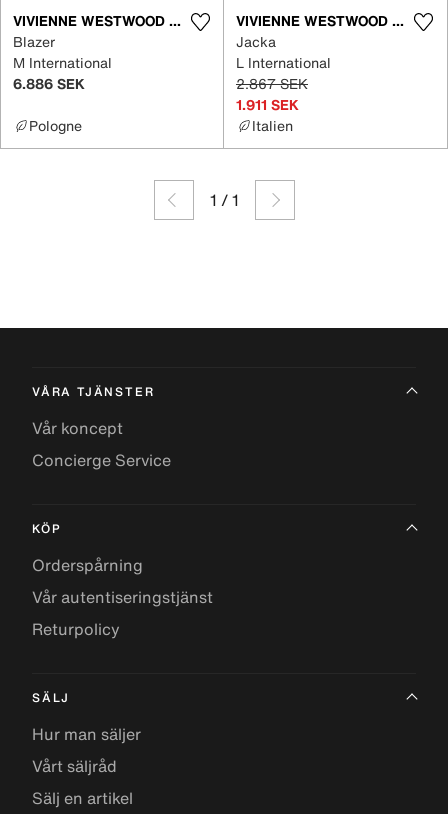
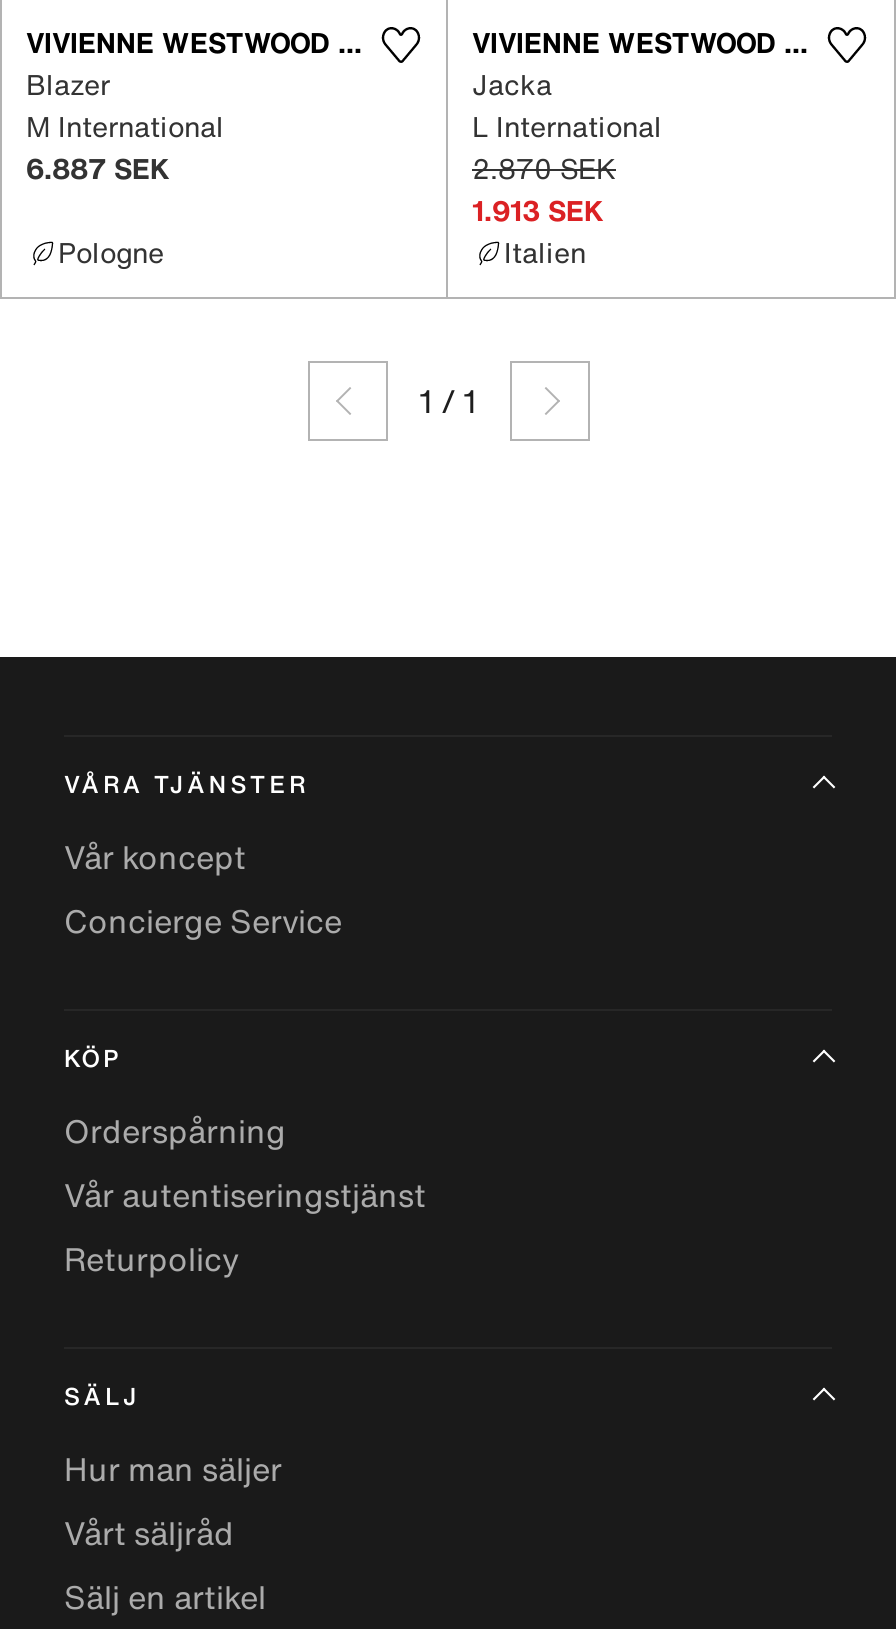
[13,73,85,94] 6.886 SEK -> [26,147,170,189] 6.887 SEK
[236,73,308,94] 2.867 SEK -> [472,147,616,189] 2.870 SEK
[236,94,299,115] 1.911 SEK -> [472,189,604,231] 1.913 SEK

